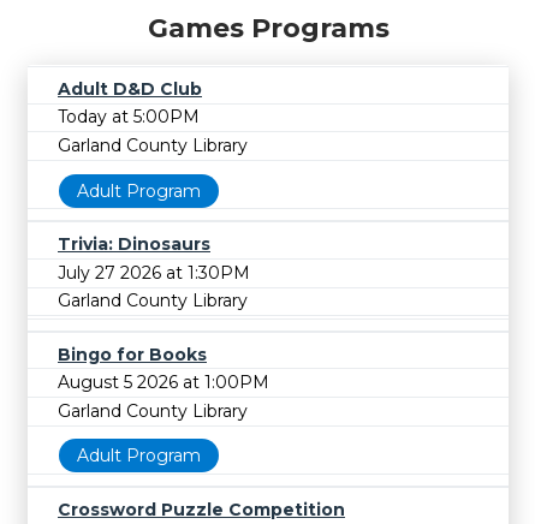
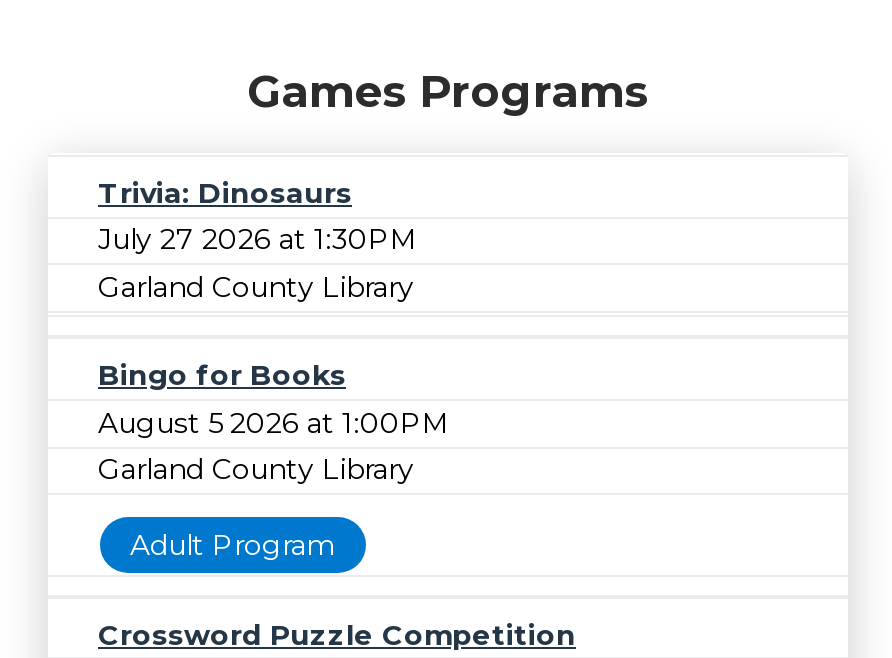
[58,78,248,202] Adult D&D Club | Today at 5:00PM | Garland County Library | Adult Program -> none

